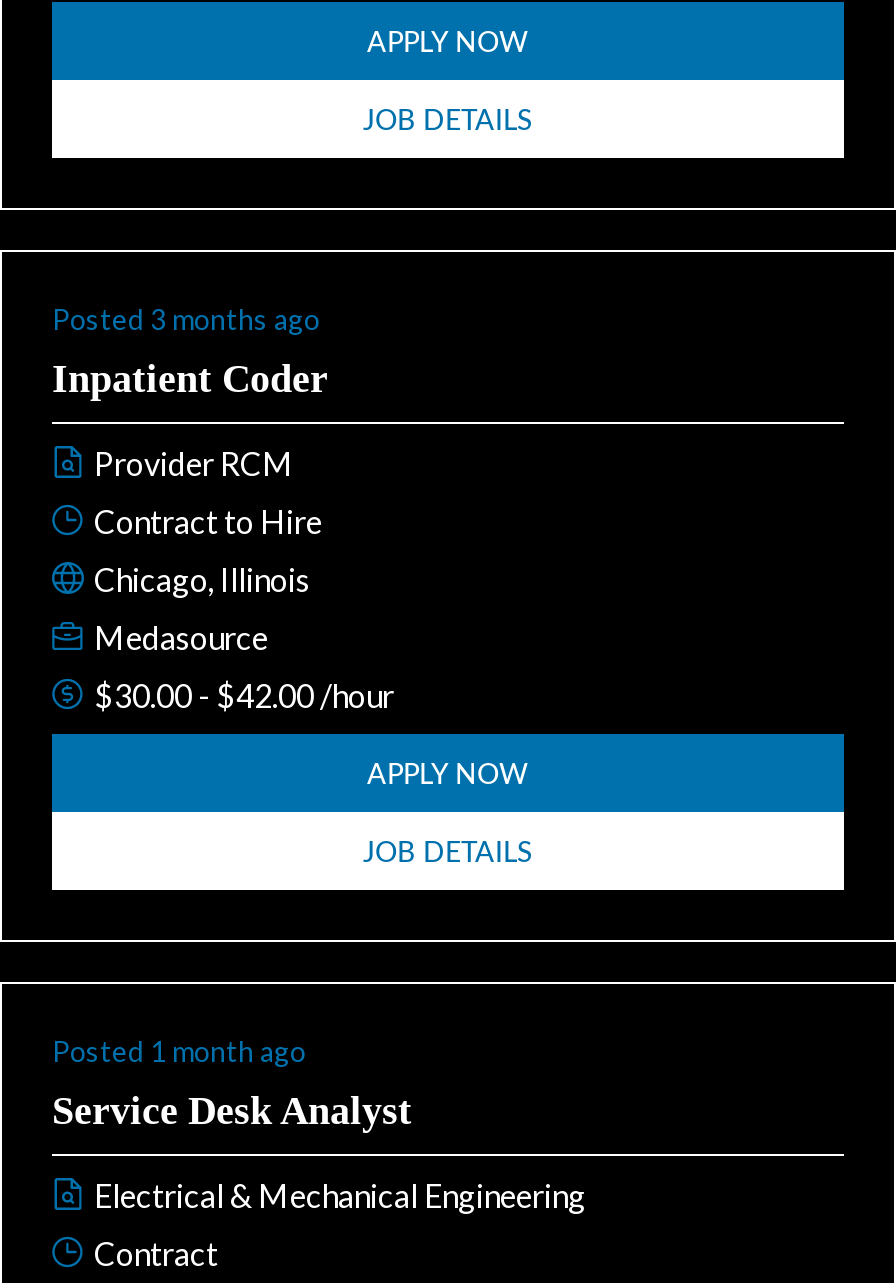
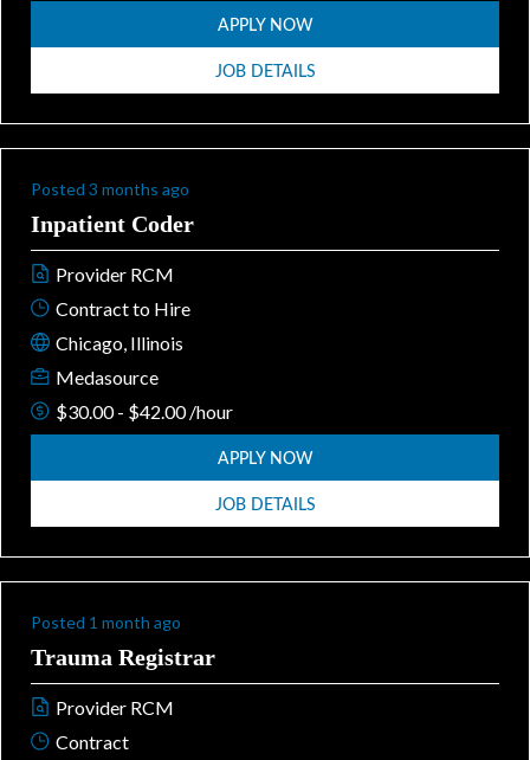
[52,1088,412,1132] Service Desk Analyst -> [31,644,215,670] Trauma Registrar
[94,1176,586,1214] Electrical & Mechanical Engineering -> [56,696,174,718] Provider RCM

